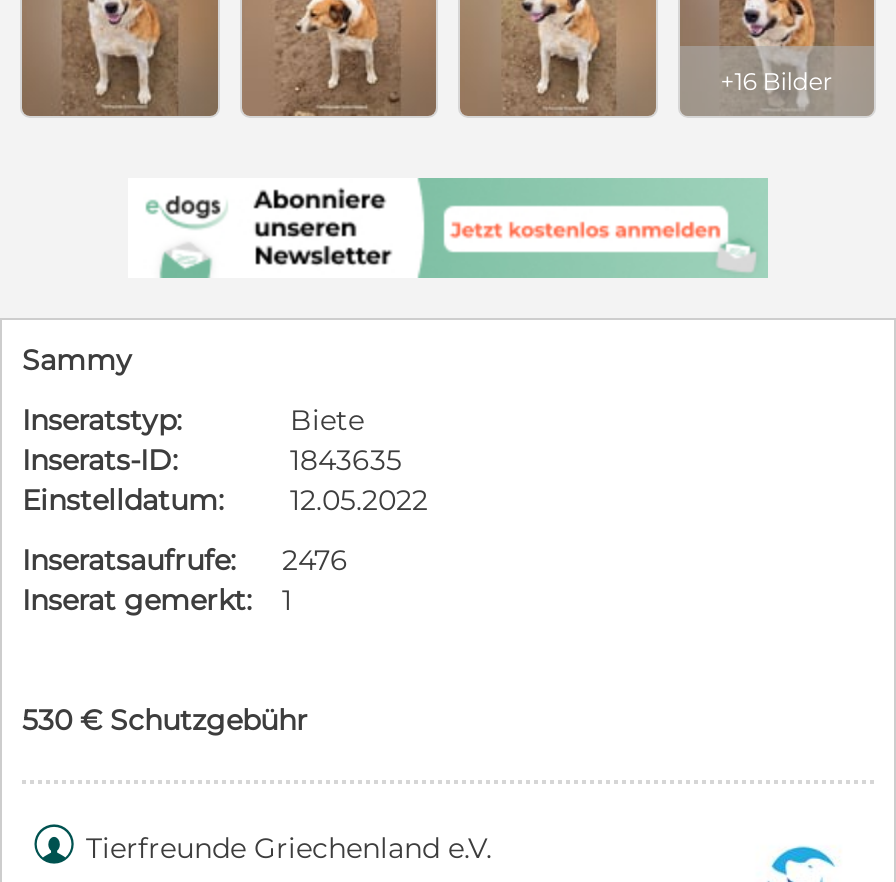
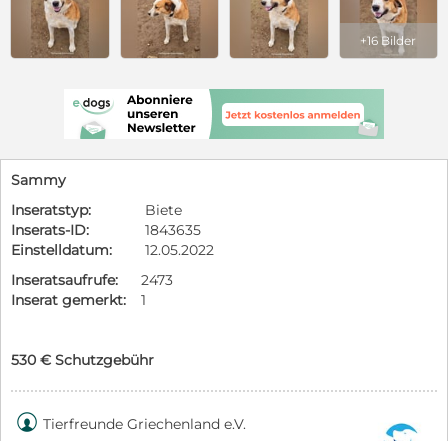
[22,542,348,578] Inseratsaufrufe: 2476 -> [11,271,173,289] Inseratsaufrufe: 2473

